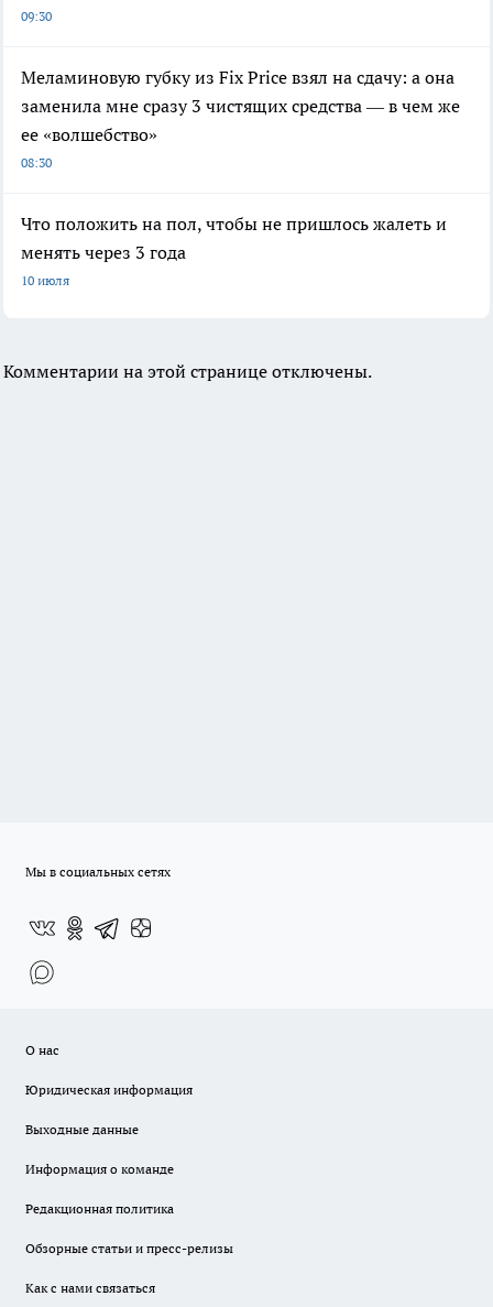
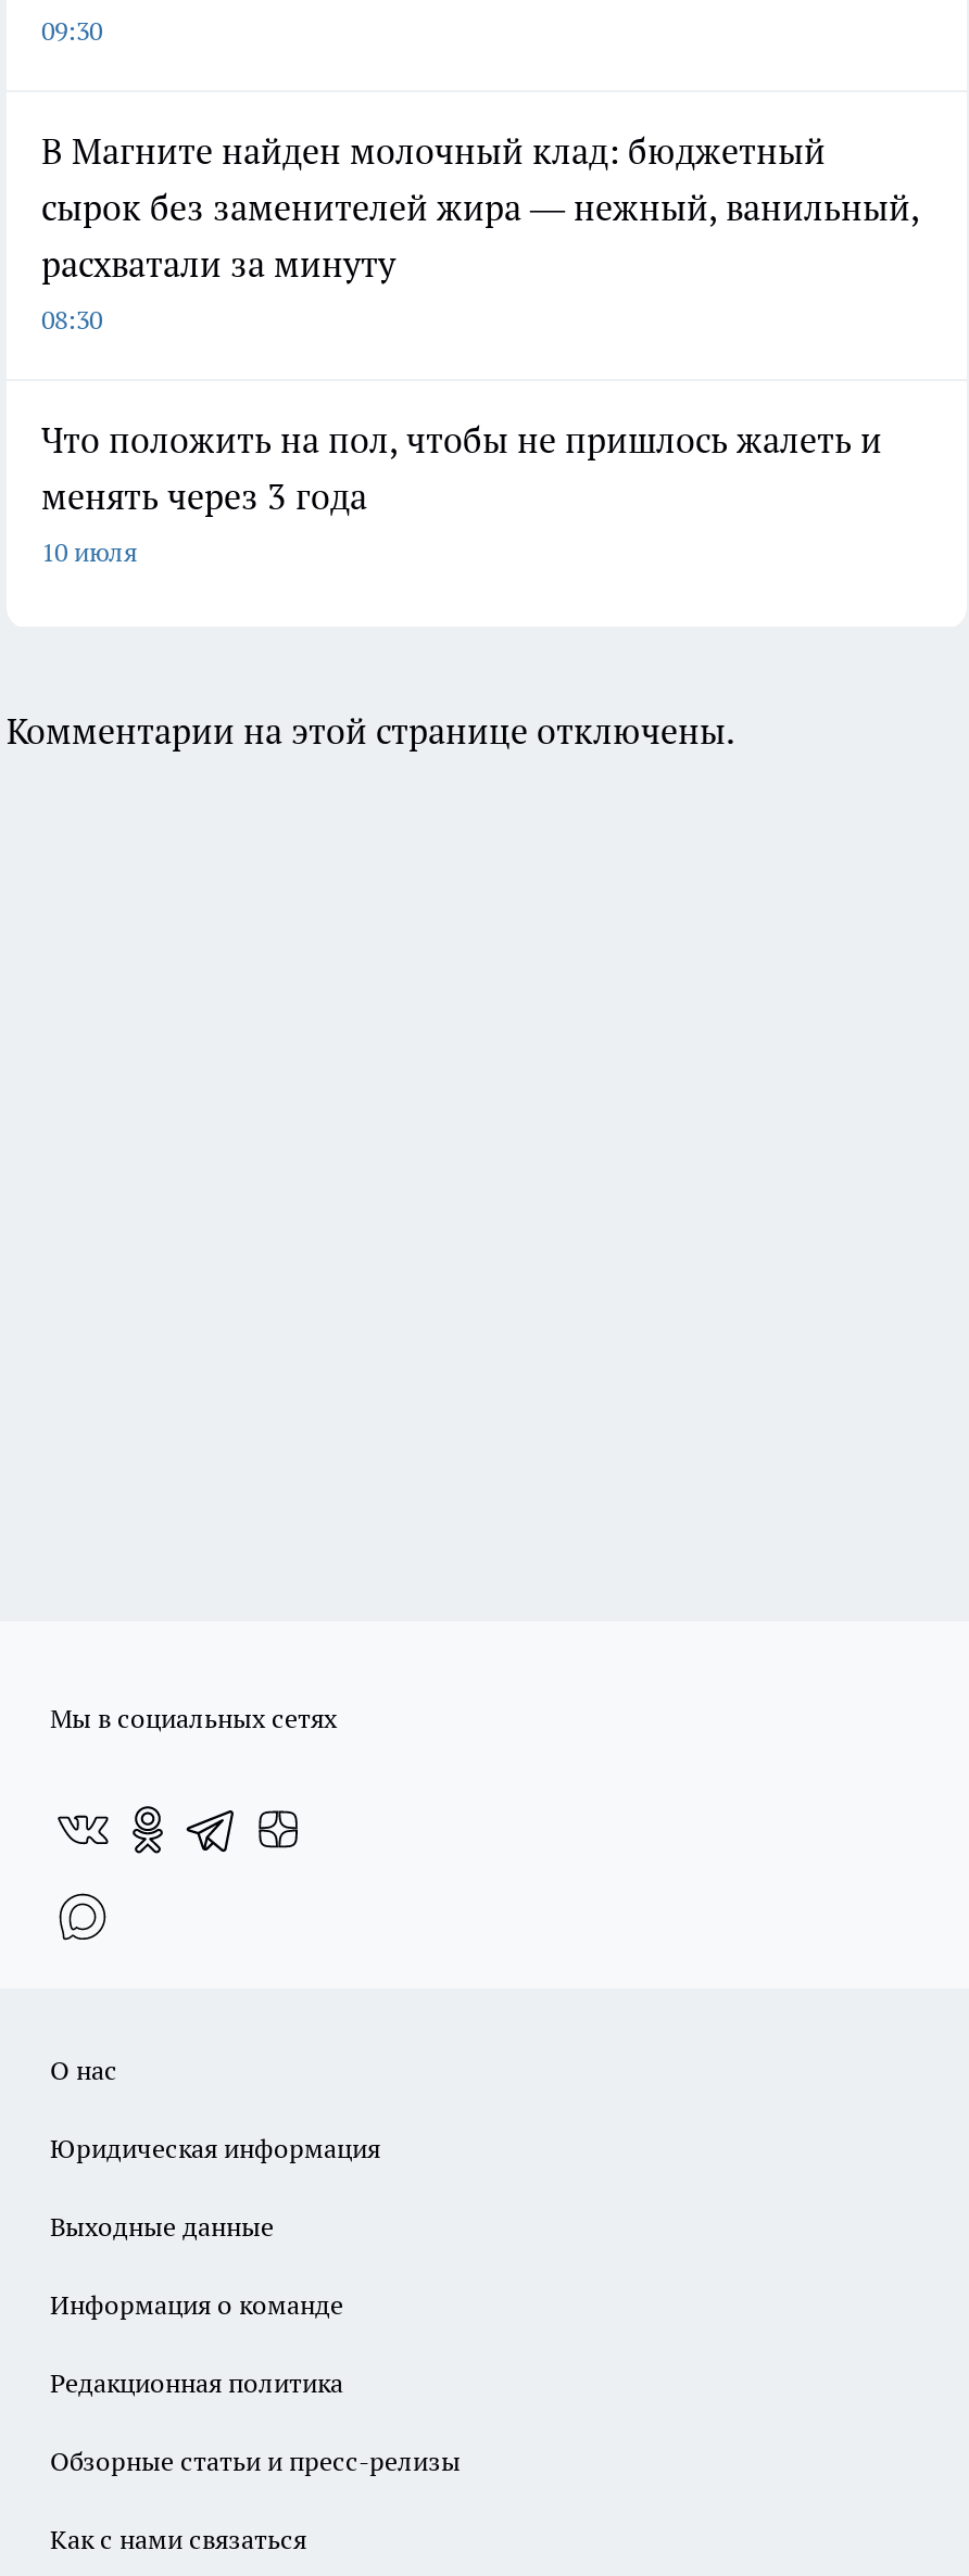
[21,66,460,145] Меламиновую губку из Fix Price взял на сдачу: а она | заменила мне сразу 3 чистящих средства — в чем же | ее «волшебство» -> [41,128,919,285] В Магните найден молочный клад: бюджетный | сырок без заменителей жира — нежный, ванильный, | расхватали за минуту

